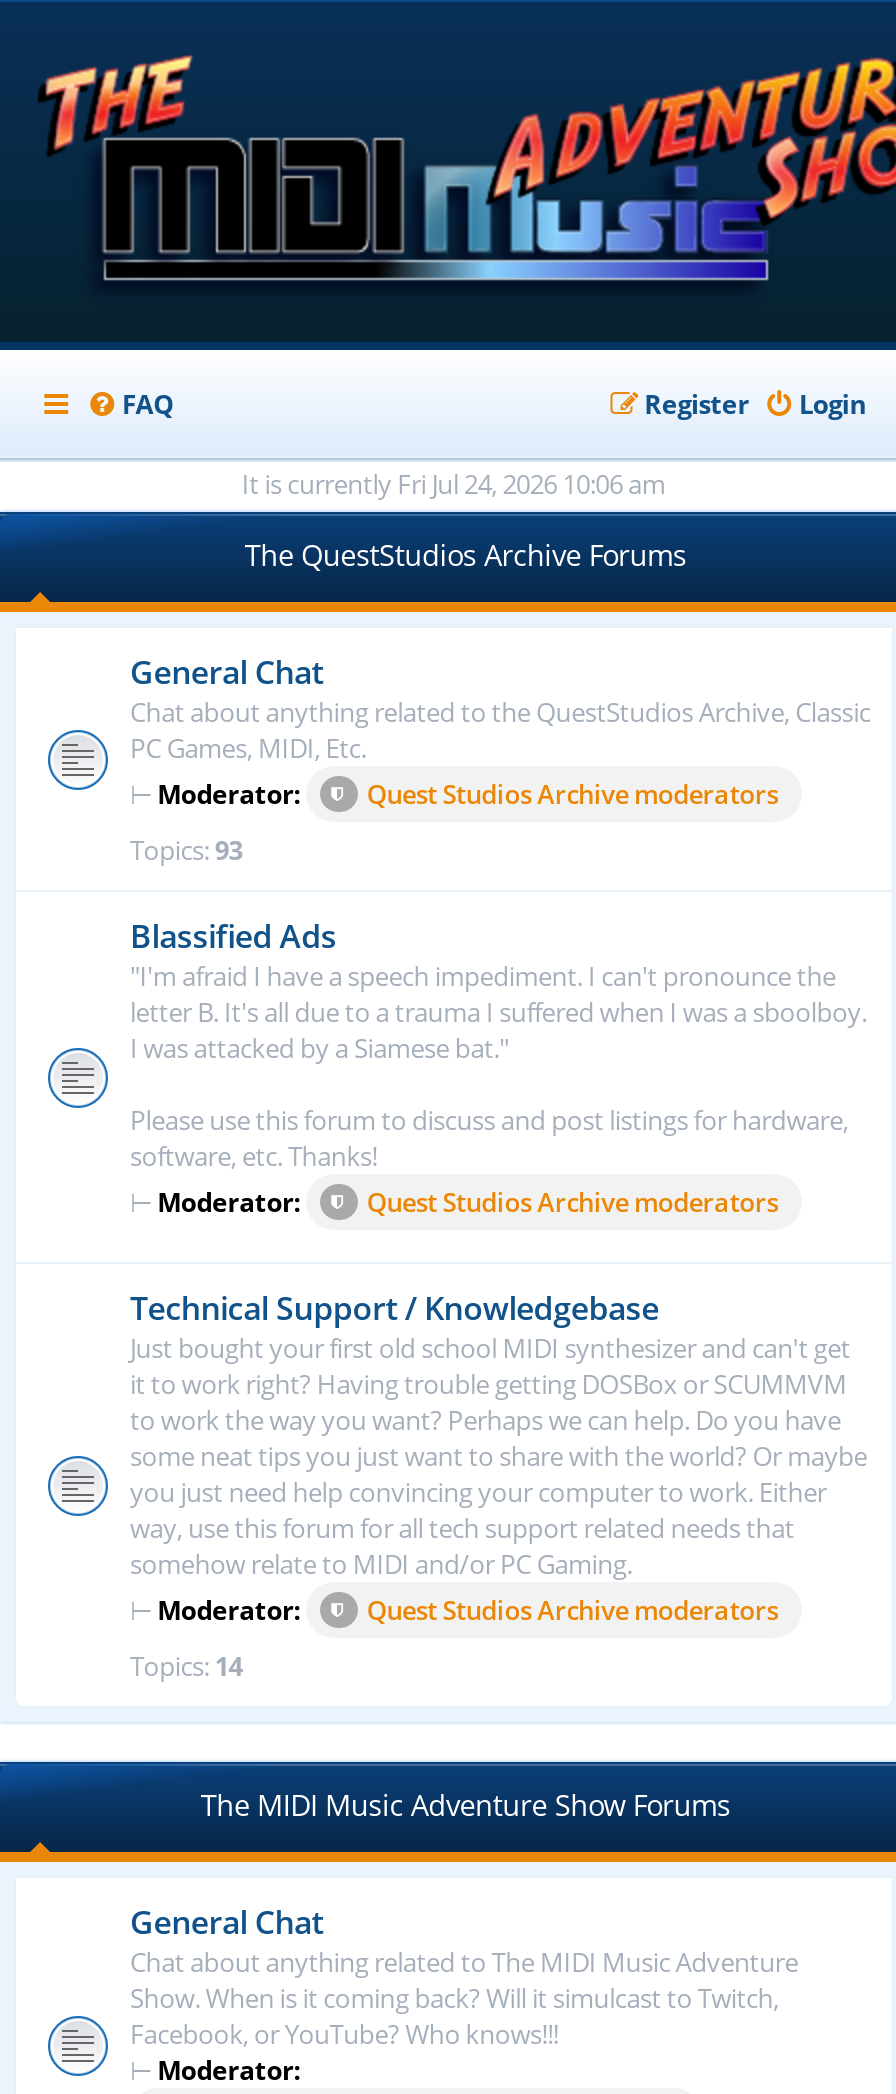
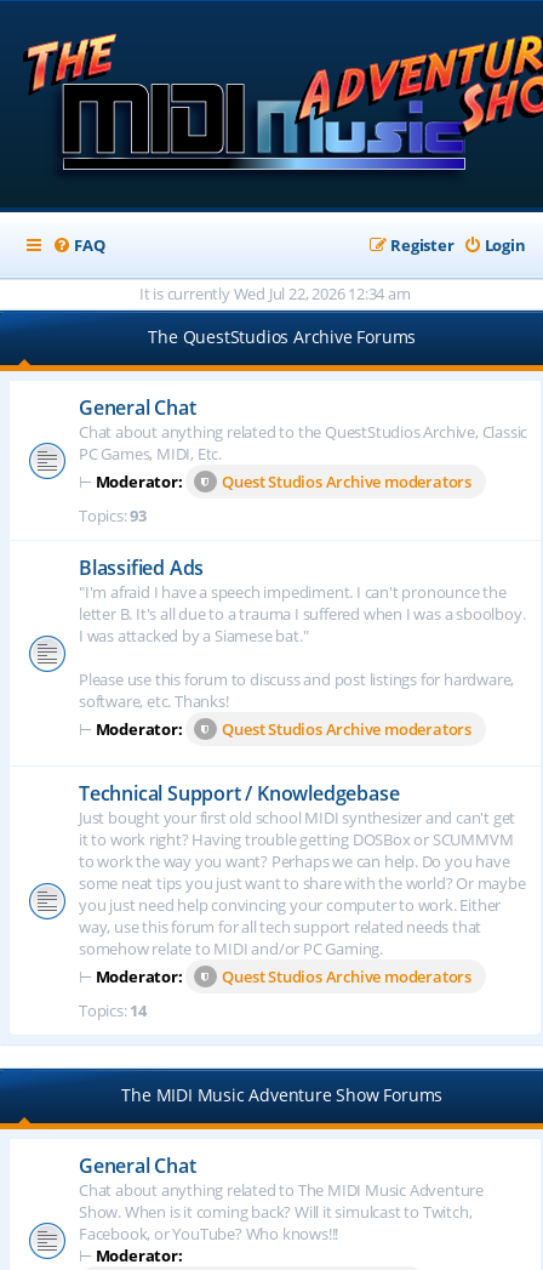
[242,466,665,502] It is currently Fri Jul 24, 2026 10:06 am -> [139,283,411,304] It is currently Wed Jul 22, 2026 12:34 am

